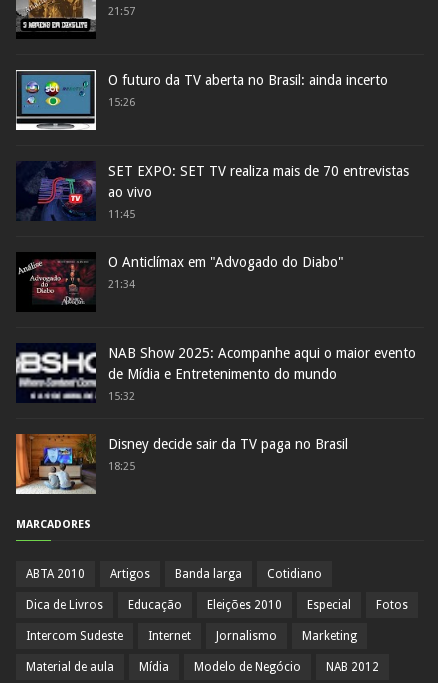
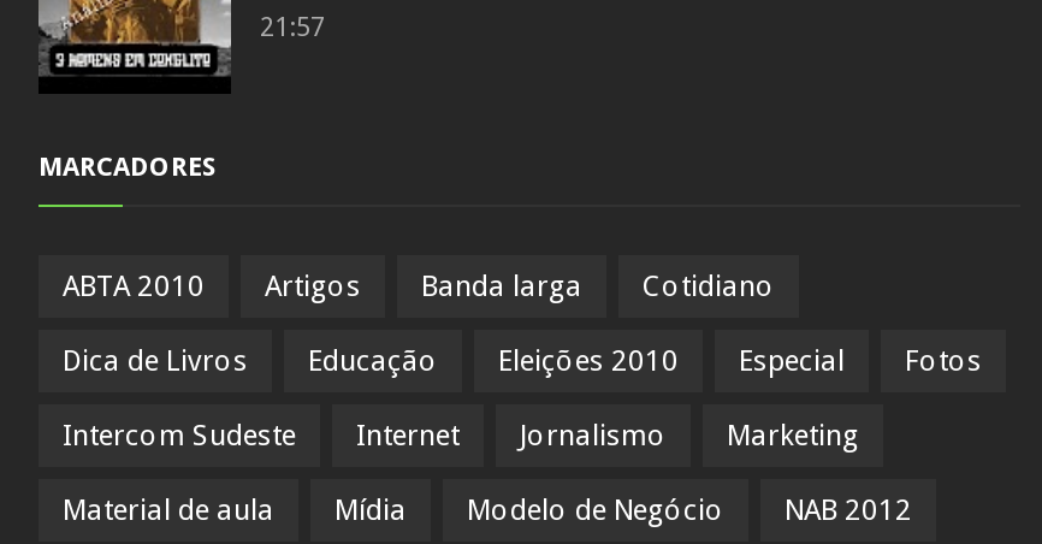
[16,63,388,131] [image] | O futuro da TV aberta no Brasil: ainda incerto | 15:26 -> none
[16,161,409,291] [image] | SET EXPO: SET TV realiza mais de 70 entrevistas | ao vivo | 11:45 | O Anticlímax em "Advogado do Diabo" | 21:34 -> none
[16,252,96,312] [image] -> none
[16,343,416,473] [image] | NAB Show 2025: Acompanhe aqui o maior evento | de Mídia e Entretenimento do mundo | 15:32 | Disney decide sair da TV paga no Brasil | 18:25 -> none
[15,433,97,495] [image] -> none

